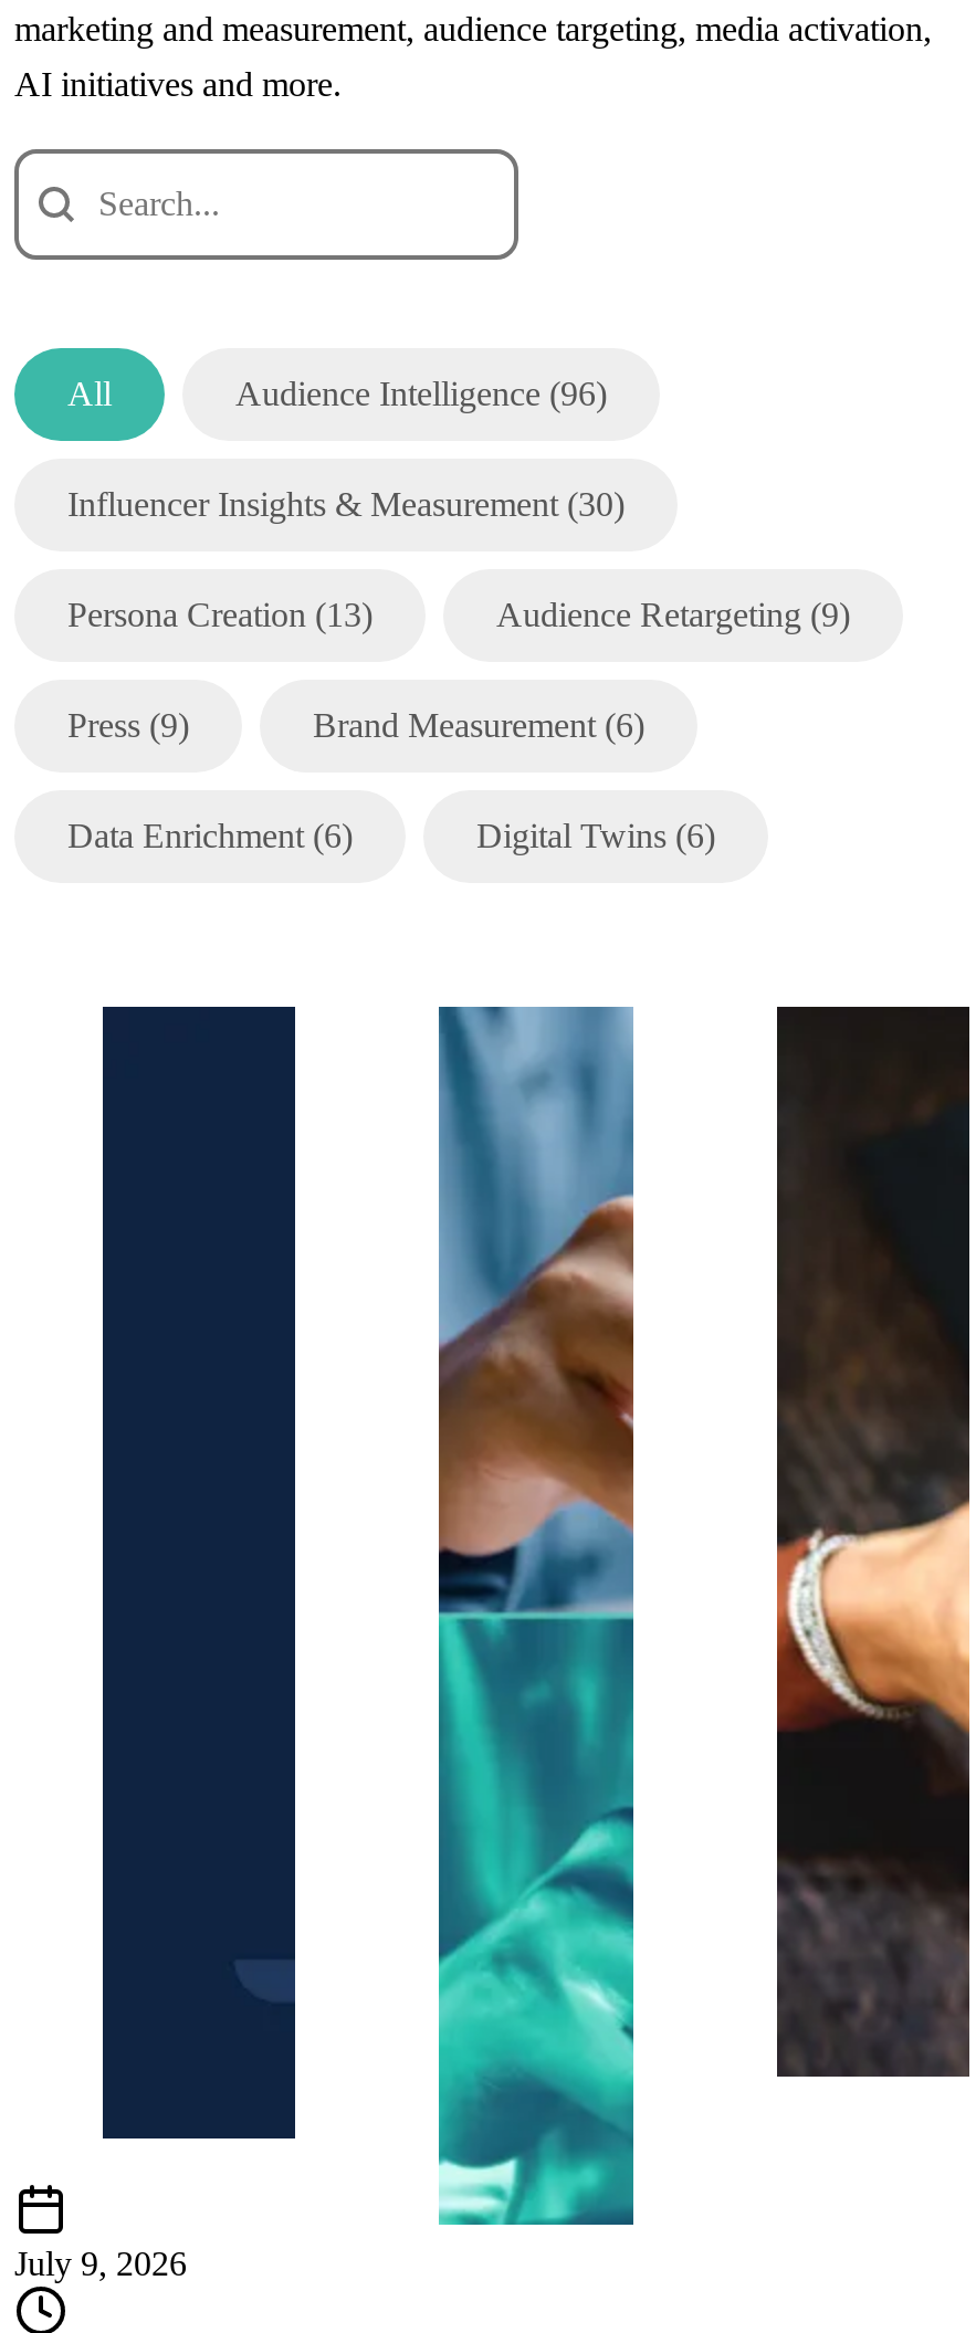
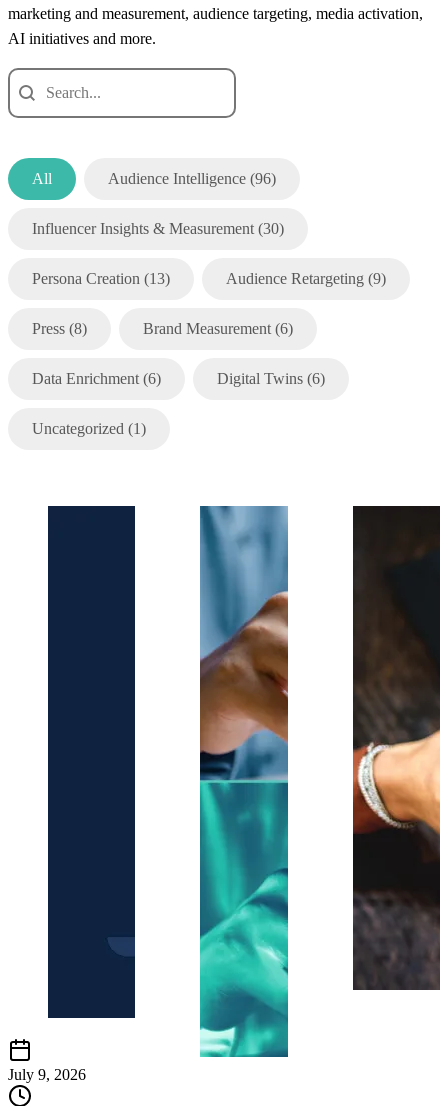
[67,707,189,744] Press (9) -> [32,320,87,337] Press (8)
none -> [32,420,146,437] Uncategorized (1)

